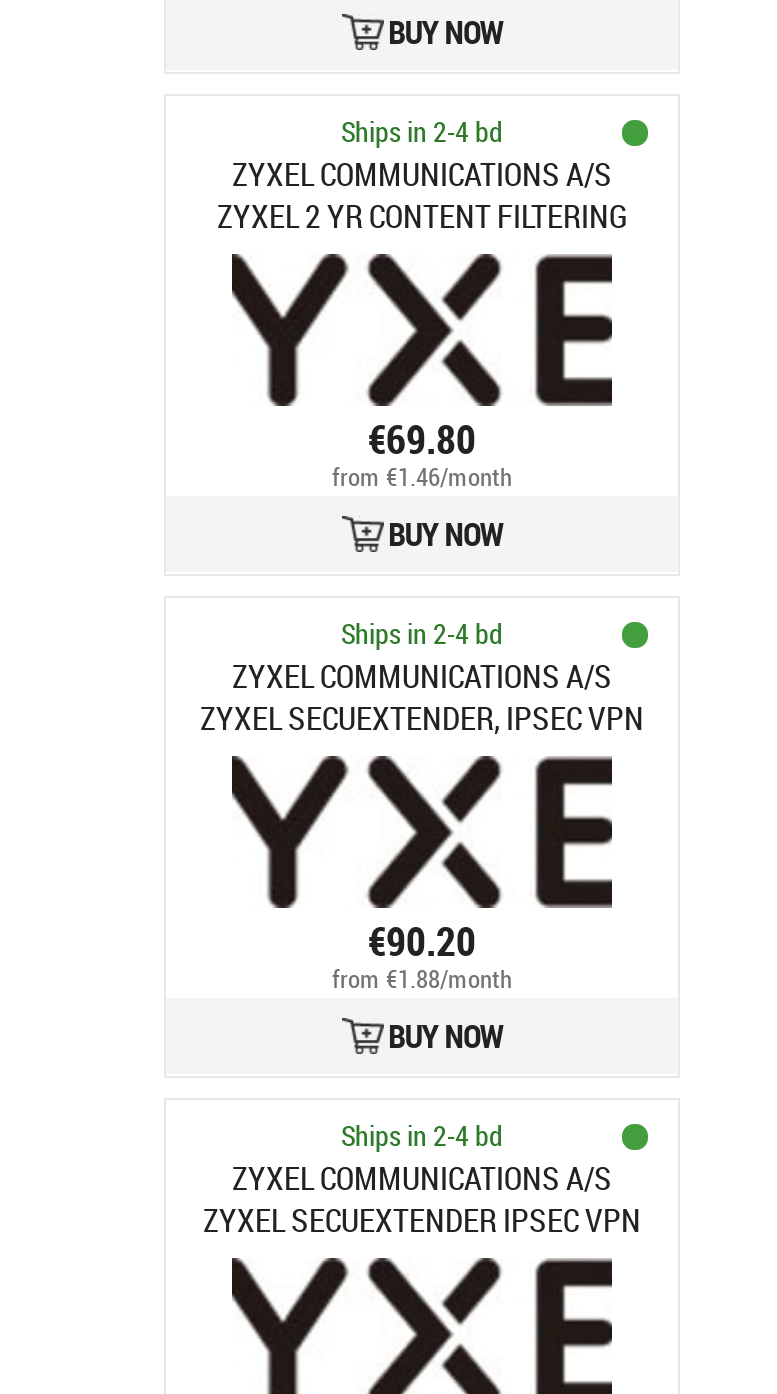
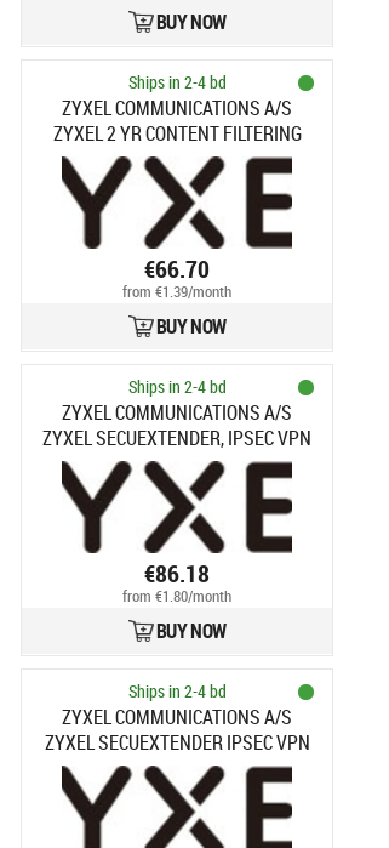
[368,412,476,466] €69.80 -> [144,252,210,285] €66.70
[332,461,512,495] from €1.46/month -> [122,282,231,303] from €1.39/month
[368,914,476,968] €90.20 -> [144,557,210,590] €86.18
[332,963,512,997] from €1.88/month -> [122,586,231,607] from €1.80/month

